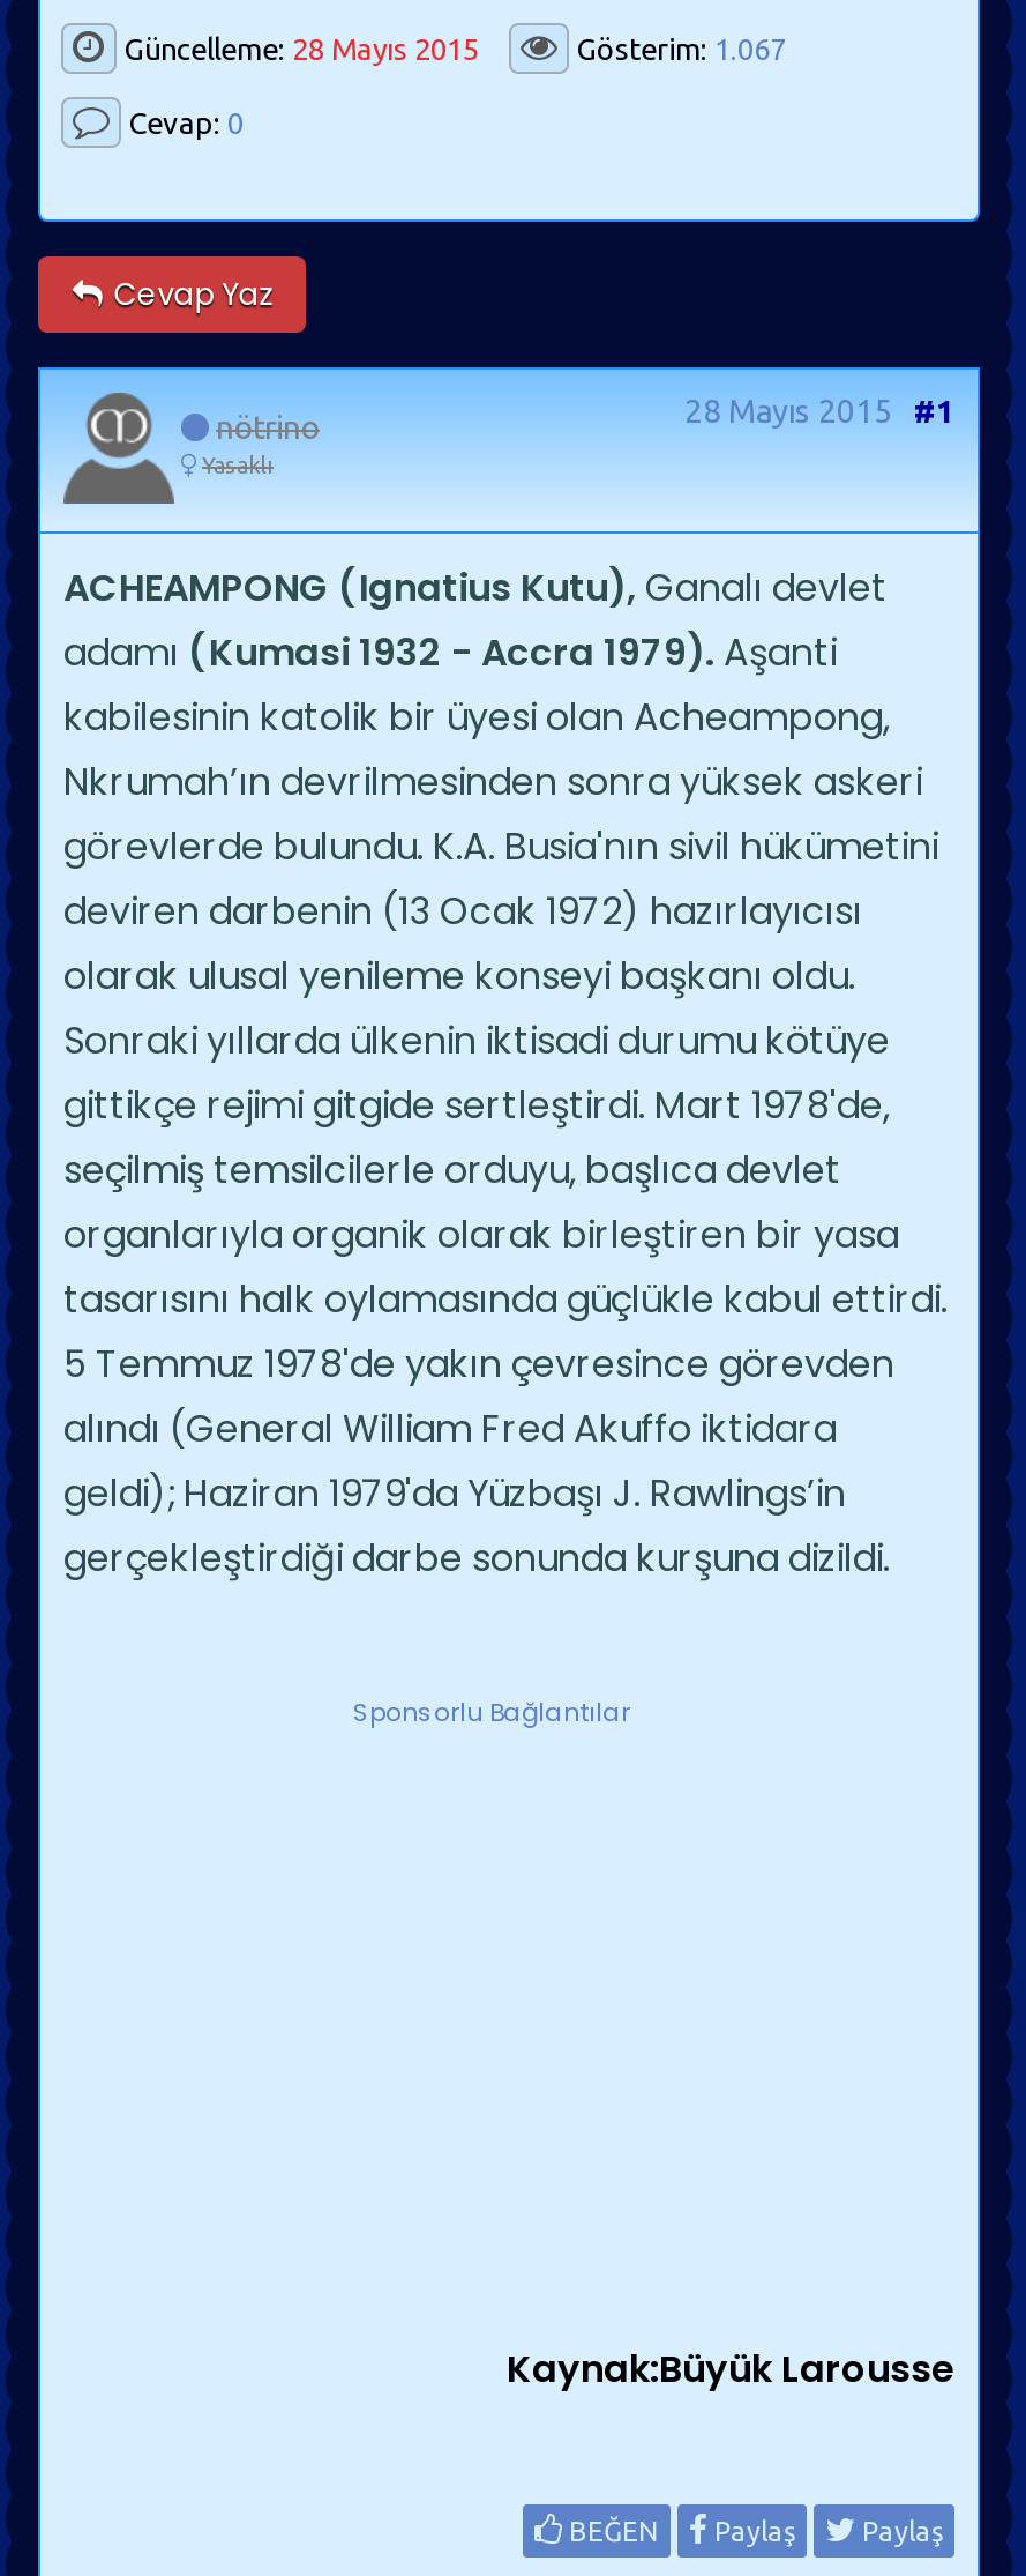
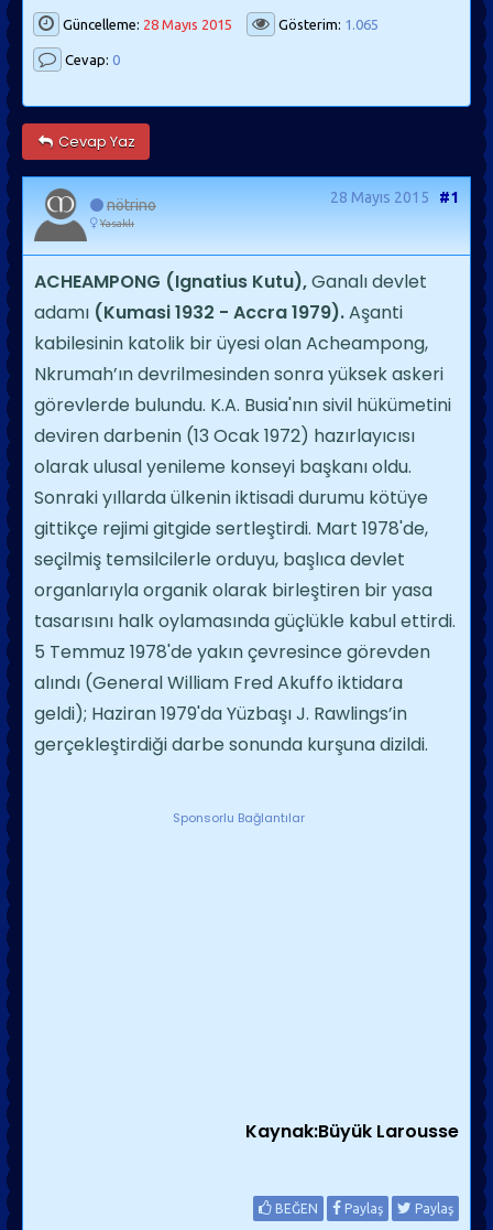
[569,32,786,65] Gösterim: 1.067 -> [275,17,379,32] Gösterim: 1.065

